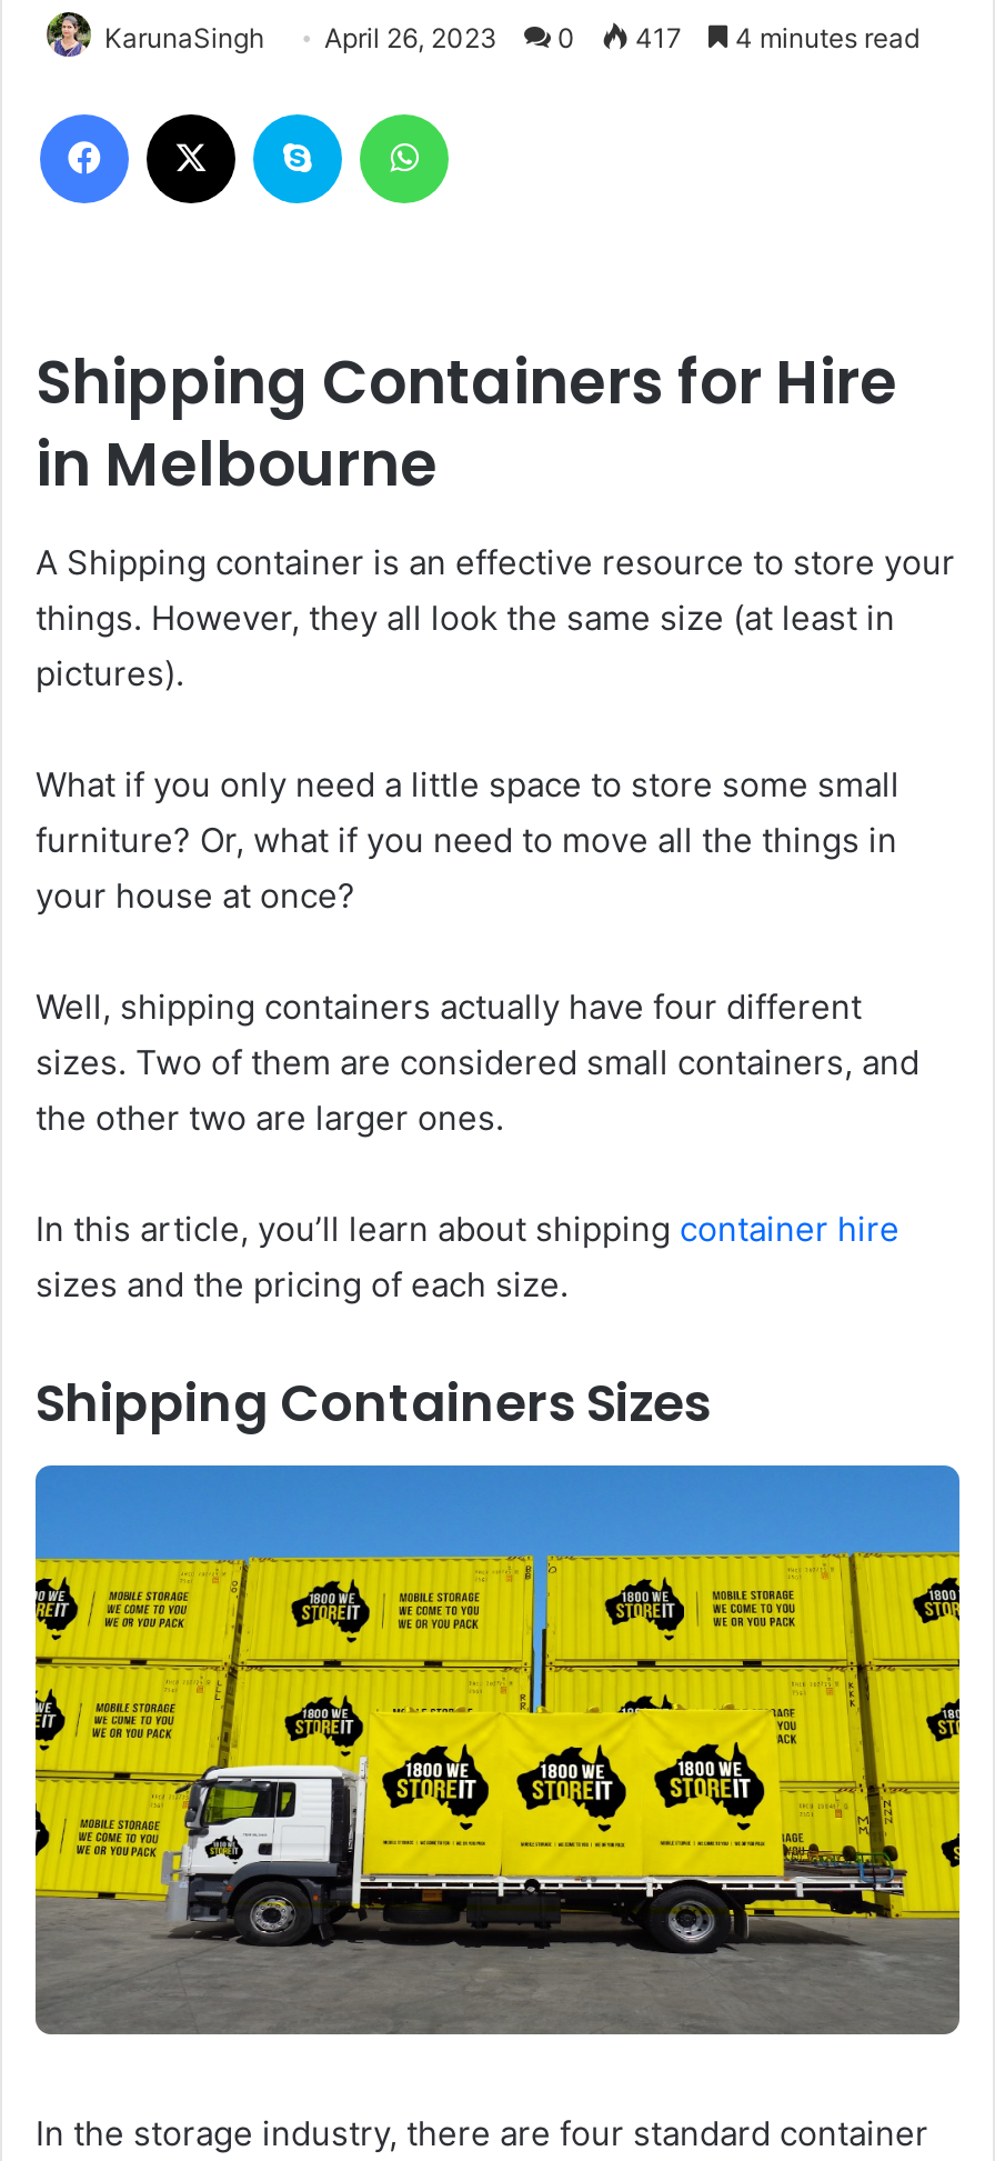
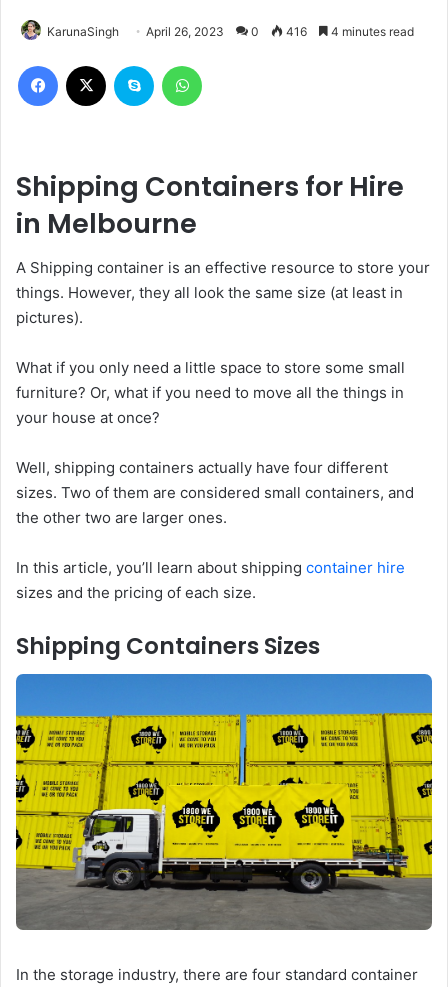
[104,20,919,54] KarunaSingh April 26, 2023 0 417 4 minutes read -> [47,24,414,39] KarunaSingh April 26, 2023 0 416 4 minutes read

